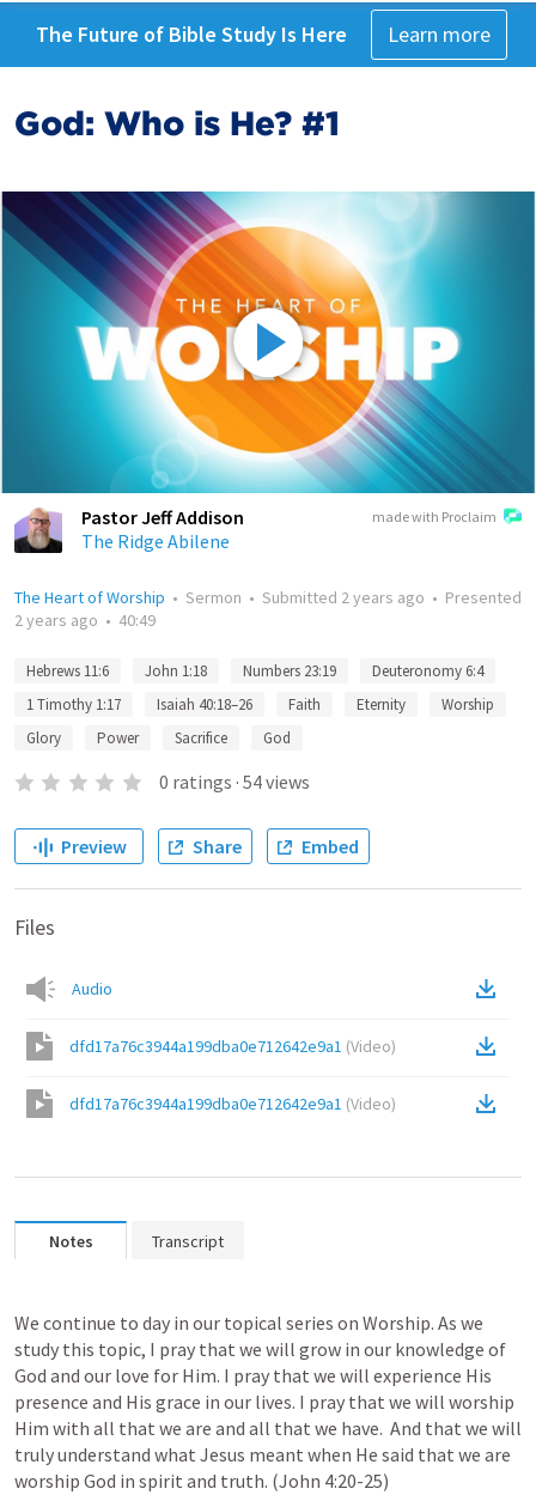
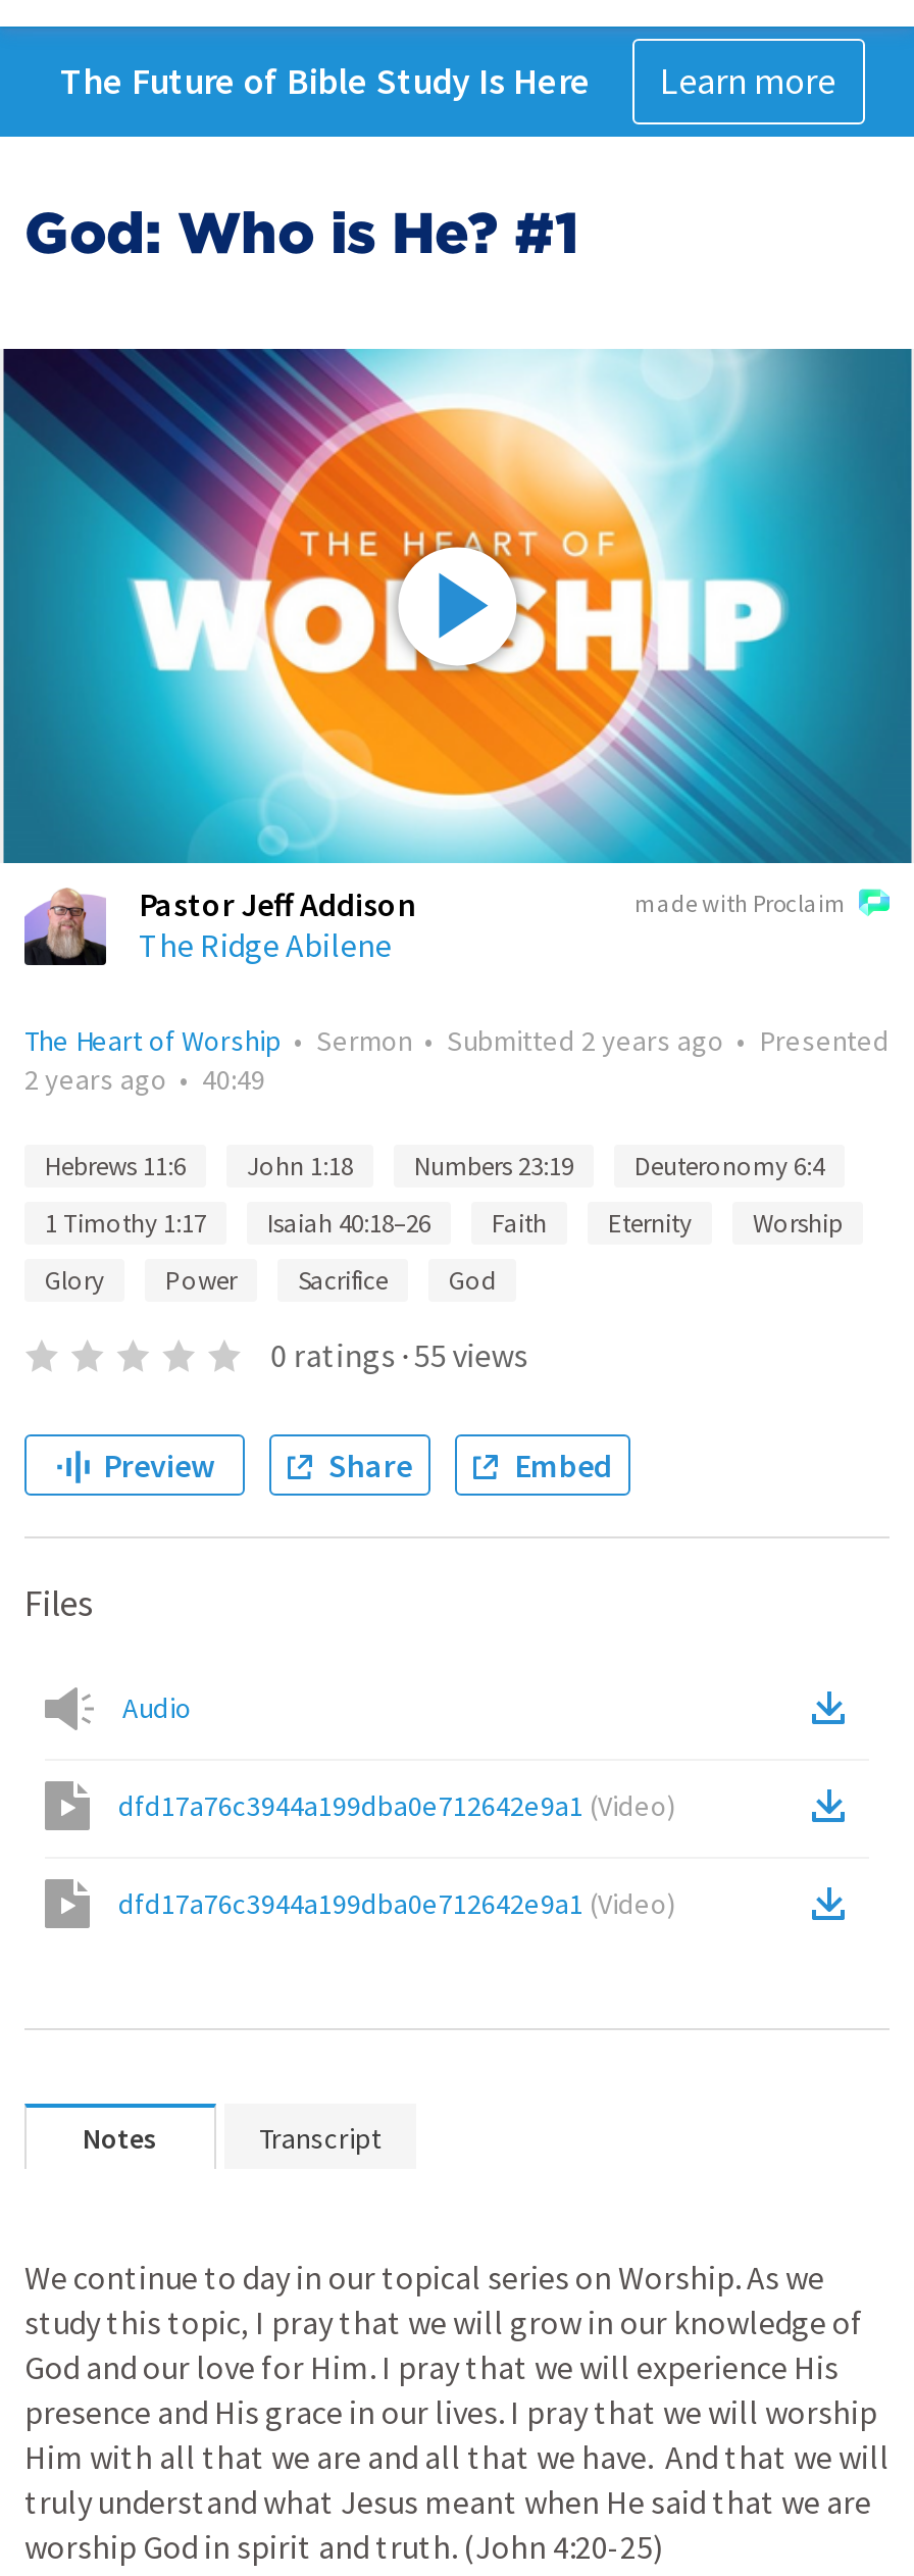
[159,770,310,794] 0 ratings · 54 views -> [271,1334,528,1375] 0 ratings · 55 views

